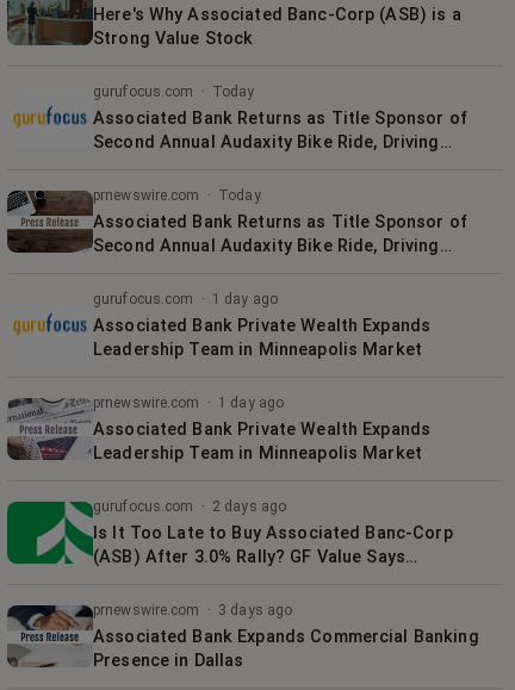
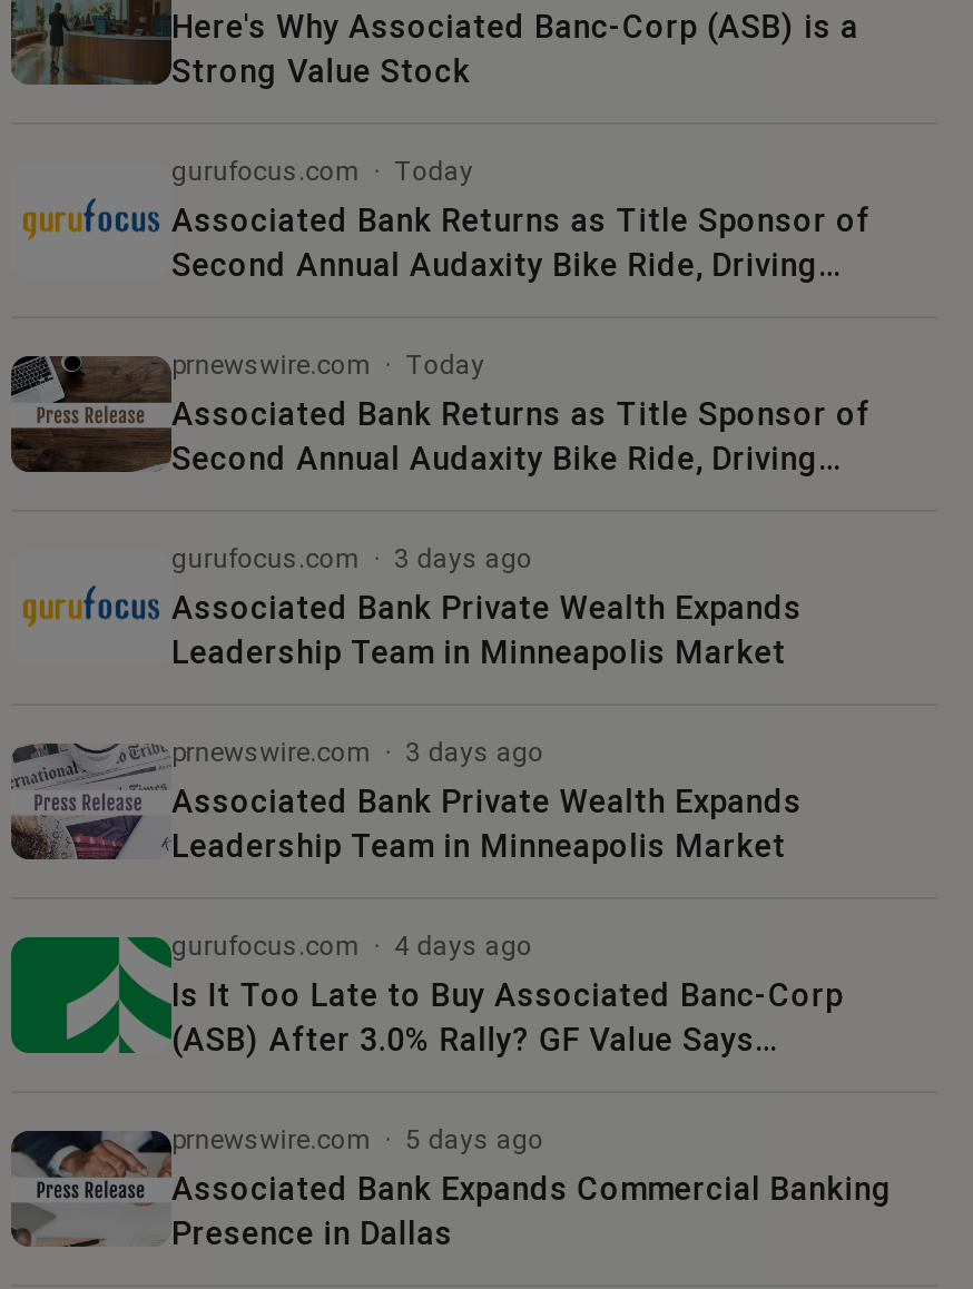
[93,291,278,307] gurufocus.com · 1 day ago -> [171,543,533,574] gurufocus.com · 3 days ago
[93,394,284,411] prnewswire.com · 1 day ago -> none
[93,498,286,515] gurufocus.com · 2 days ago -> [171,931,533,962] gurufocus.com · 4 days ago
none -> [171,1124,544,1155] prnewswire.com · 5 days ago
moved [93,602,292,618] -> [171,737,544,768]: prnewswire.com · 3 days ago

